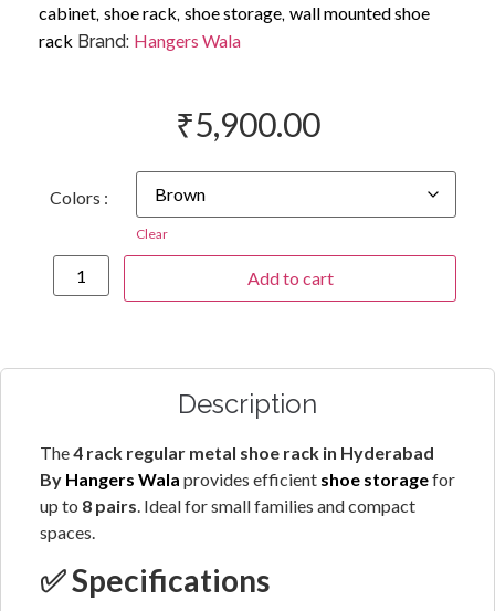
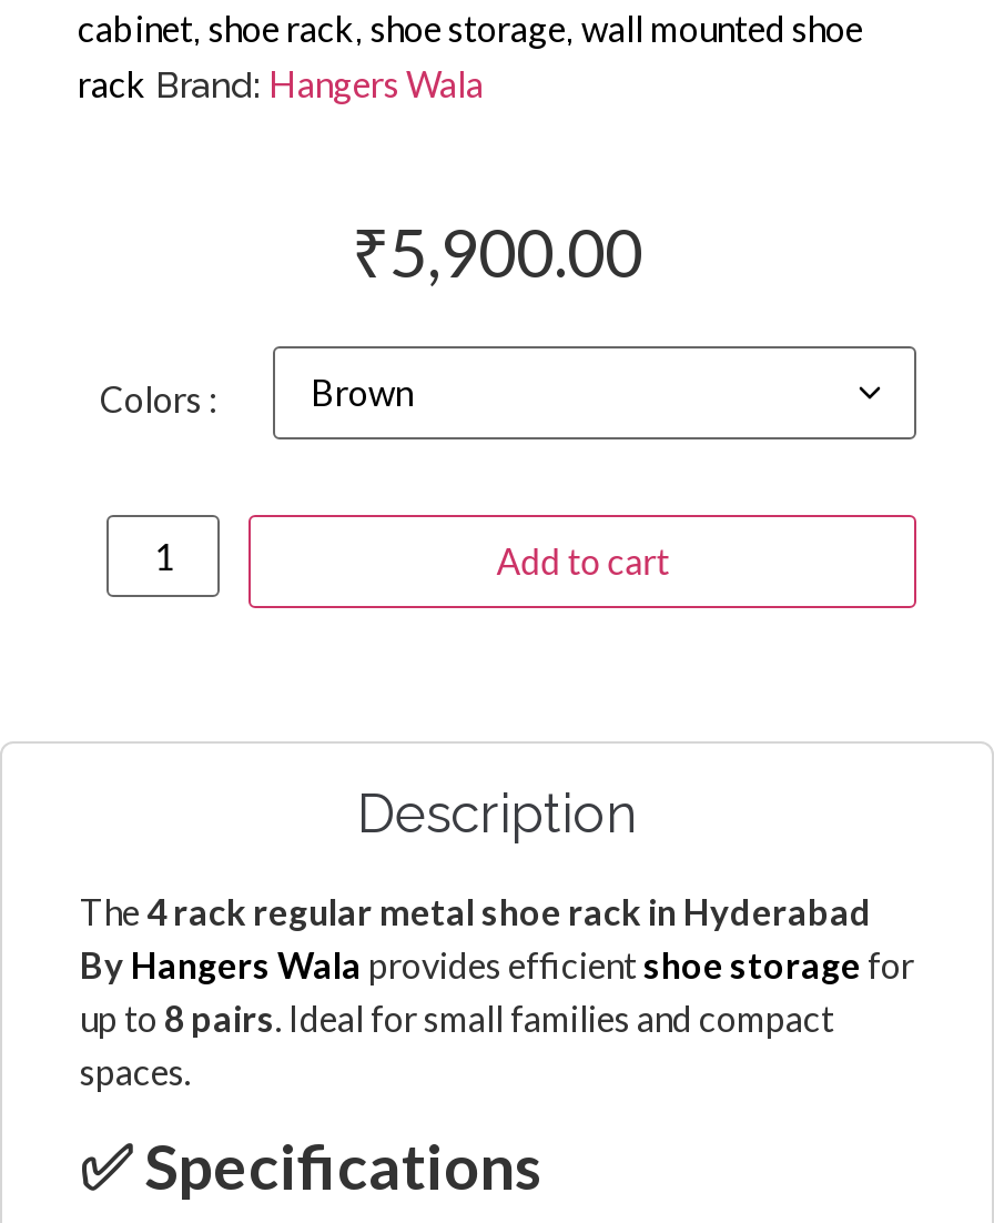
[136,226,168,243] Clear -> none

